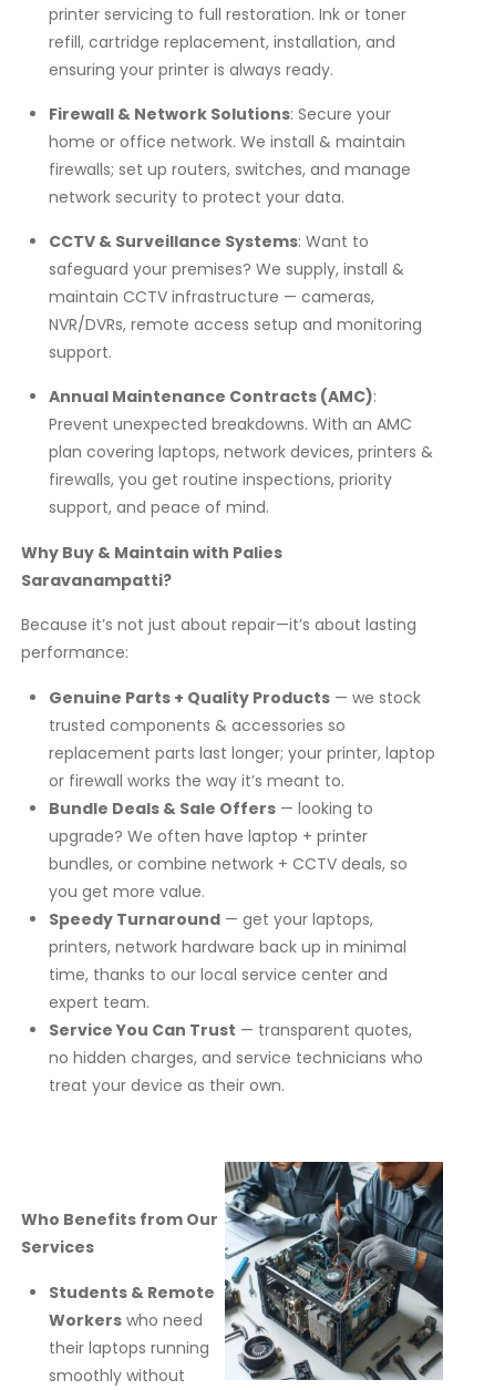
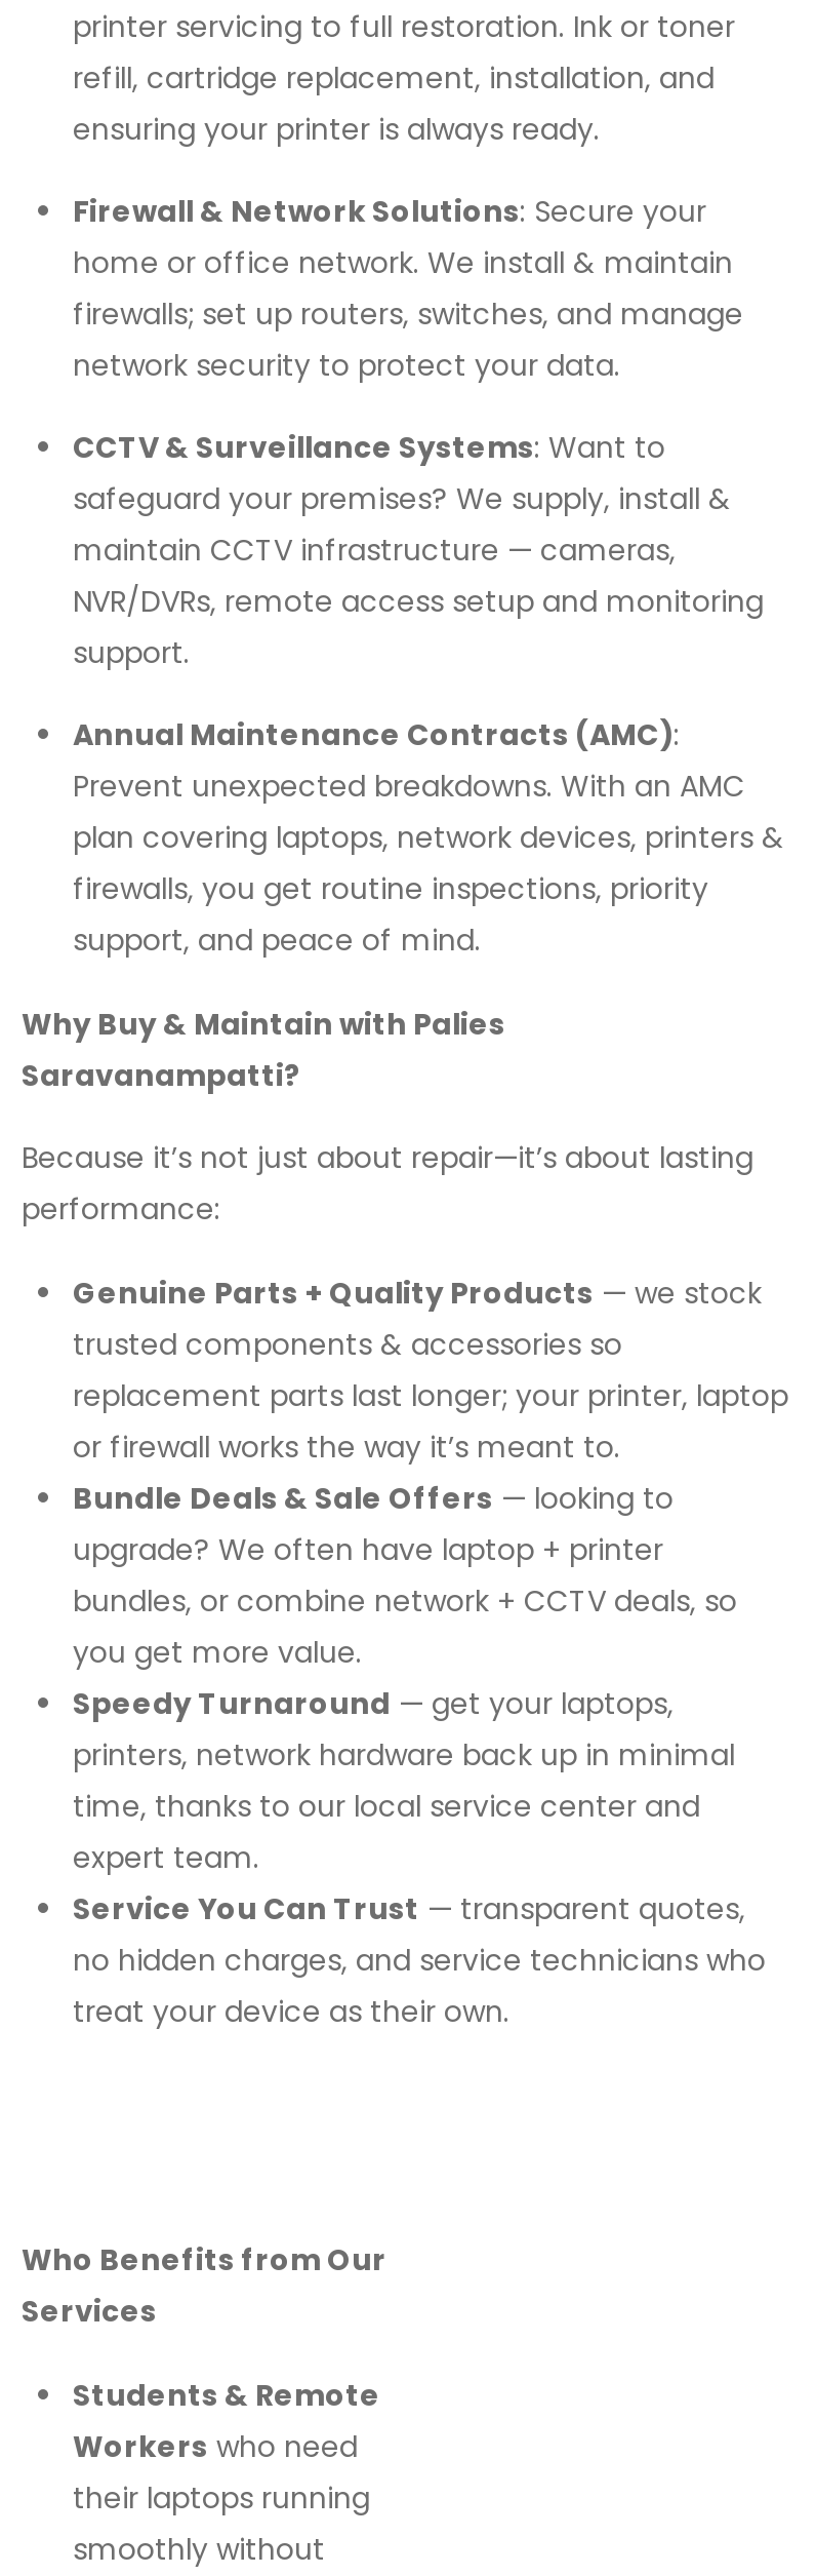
[224,1161,444,1381] [image] -> none

